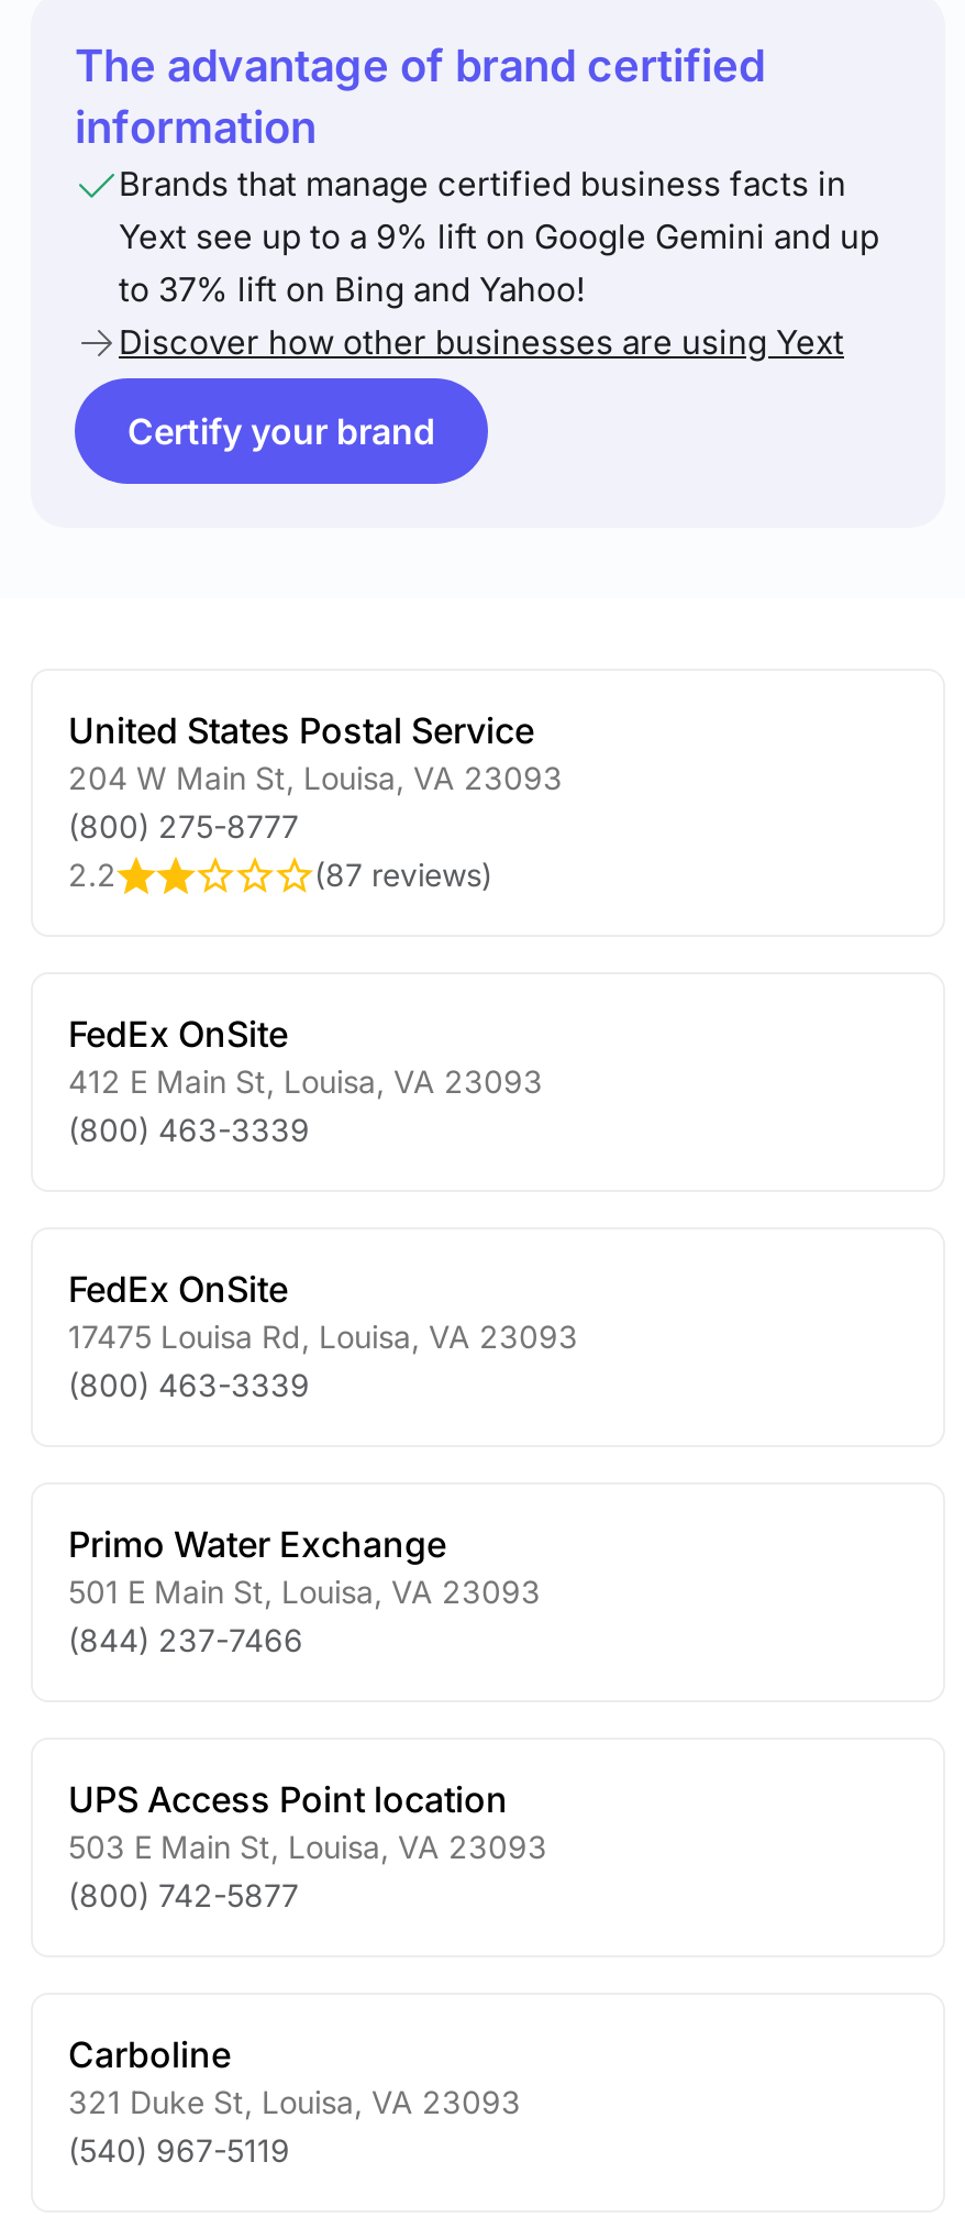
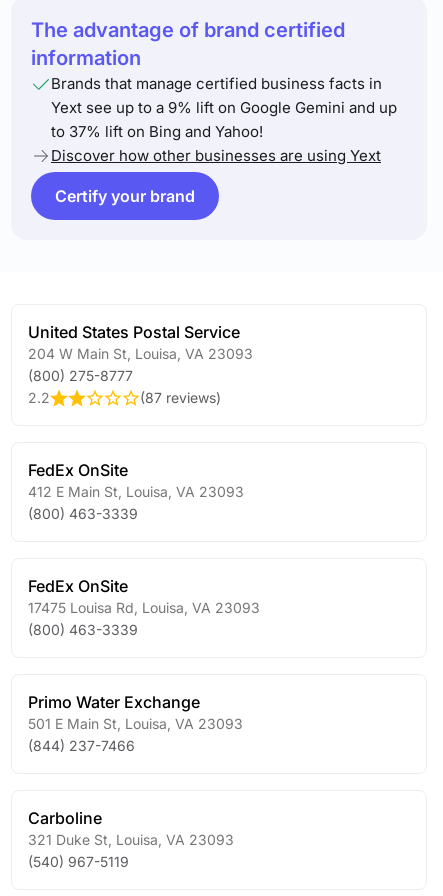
[68,1777,547,1913] UPS Access Point location | 503 E Main St, Louisa, VA 23093 | (800) 742-5877 -> none

